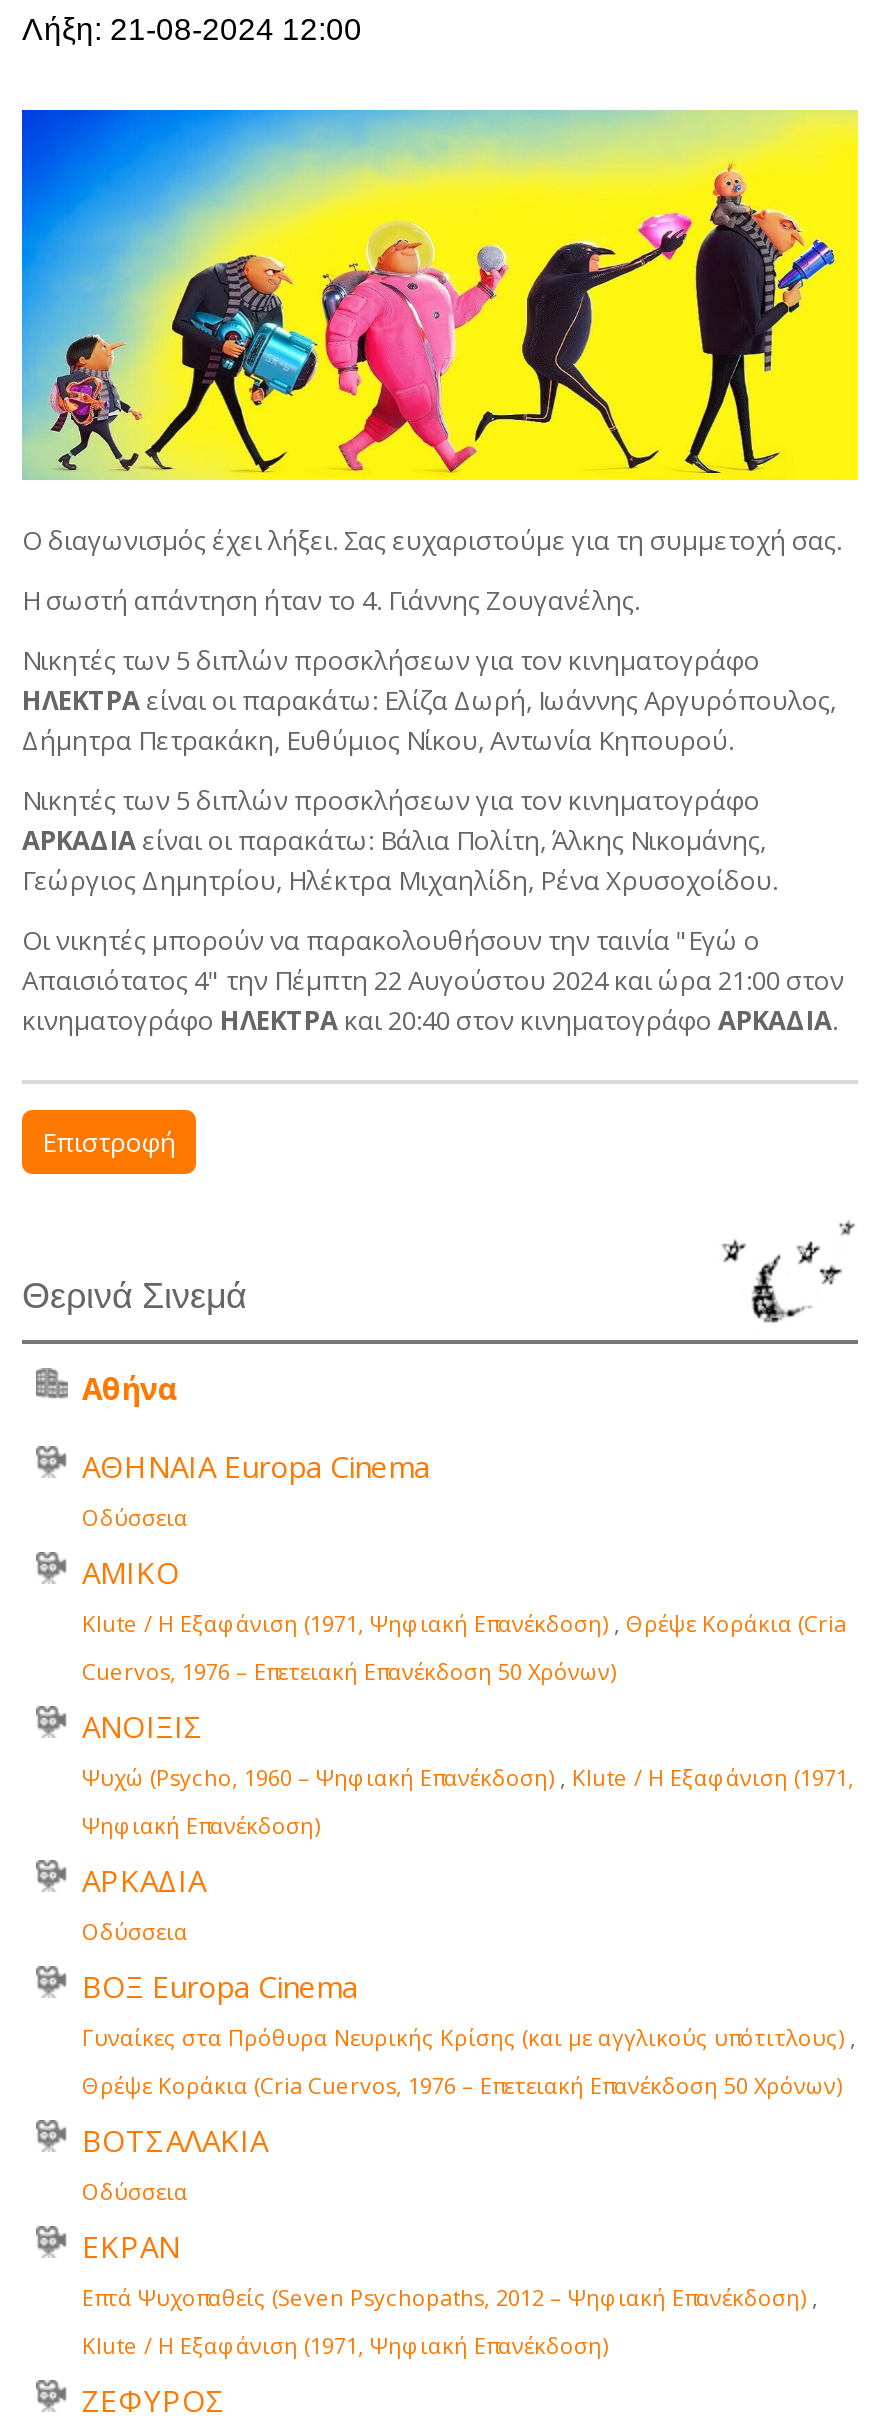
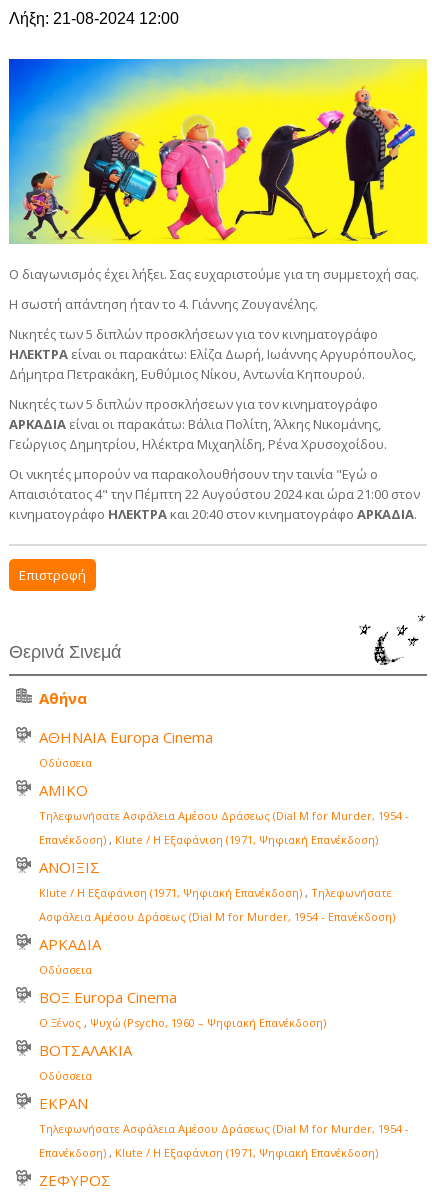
[82,1607,846,1637] Klute / Η Εξαφάνιση (1971, Ψηφιακή Επανέκδοση), Θρέψε Κοράκια (Cria -> [39,807,409,822] Τηλεφωνήσατε Ασφάλεια Αμέσου Δράσεως (Dial M for Murder, 1954 -
[82,1655,616,1685] Cuervos, 1976 – Επετειακή Επανέκδοση 50 Χρόνων) -> [39,831,378,846] Επανέκδοση), Klute / Η Εξαφάνιση (1971, Ψηφιακή Επανέκδοση)
[82,1761,854,1791] Ψυχώ (Psycho, 1960 – Ψηφιακή Επανέκδοση), Klute / Η Εξαφάνιση (1971, -> [39,884,392,899] Klute / Η Εξαφάνιση (1971, Ψηφιακή Επανέκδοση), Τηλεφωνήσατε
[82,1809,320,1839] Ψηφιακή Επανέκδοση) -> [39,908,395,923] Ασφάλεια Αμέσου Δράσεως (Dial M for Murder, 1954 - Επανέκδοση)
[82,2021,856,2099] Γυναίκες στα Πρόθυρα Νευρικής Κρίσης (και με αγγλικούς υπότιτλους), | Θρέψε Κοράκια (Cria Cuervos, 1976 – Επετειακή Επανέκδοση 50 Χρόνων) -> [39,1014,326,1029] Ο Ξένος, Ψυχώ (Psycho, 1960 – Ψηφιακή Επανέκδοση)
[82,2281,818,2311] Επτά Ψυχοπαθείς (Seven Psychopaths, 2012 – Ψηφιακή Επανέκδοση), -> [39,1120,409,1135] Τηλεφωνήσατε Ασφάλεια Αμέσου Δράσεως (Dial M for Murder, 1954 -
[82,2329,608,2359] Klute / Η Εξαφάνιση (1971, Ψηφιακή Επανέκδοση) -> [39,1144,378,1159] Επανέκδοση), Klute / Η Εξαφάνιση (1971, Ψηφιακή Επανέκδοση)

